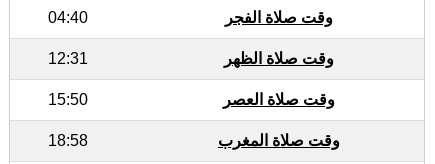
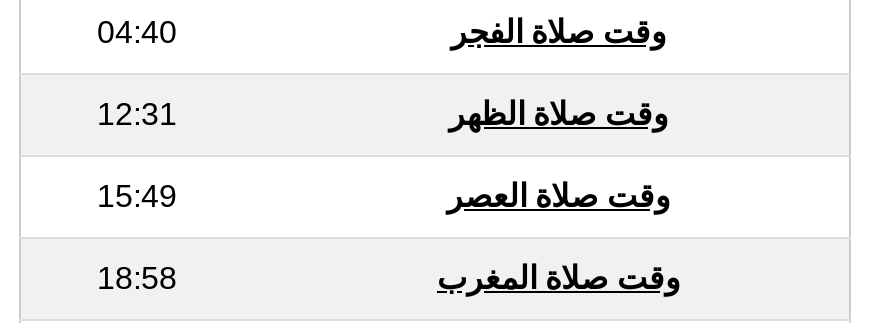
[48,91,88,108] 15:50 -> [97,180,177,214] 15:49

